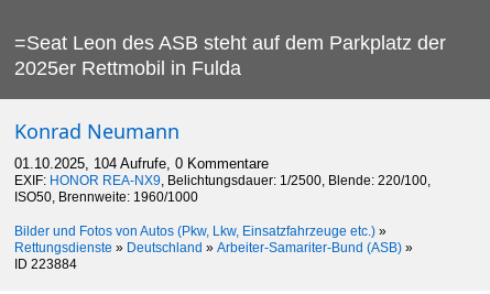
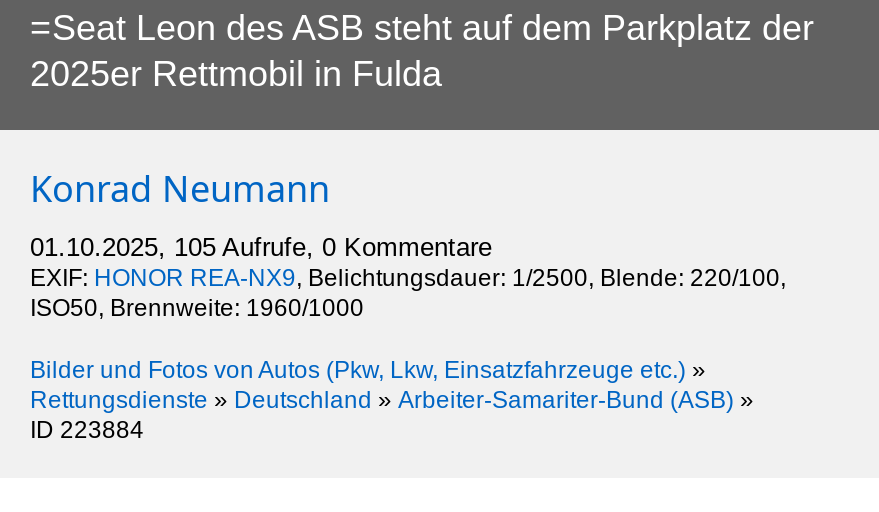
[14,155,269,172] 01.10.2025, 104 Aufrufe, 0 Kommentare -> [30,232,492,262] 01.10.2025, 105 Aufrufe, 0 Kommentare

